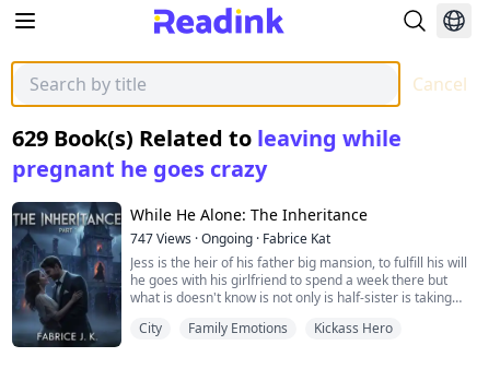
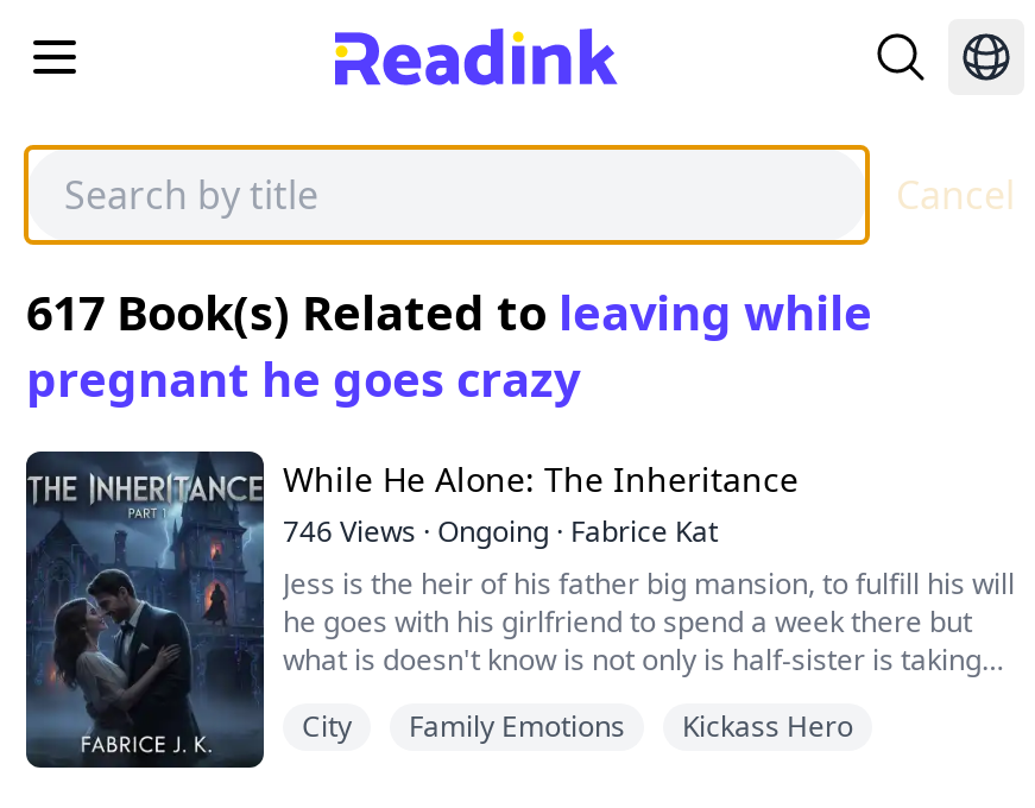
[12,123,402,153] 629 Book(s) Related to leaving while -> [26,280,872,345] 617 Book(s) Related to leaving while
[130,229,330,248] 747 Views · Ongoing · Fabrice Kat -> [283,511,718,551] 746 Views · Ongoing · Fabrice Kat

